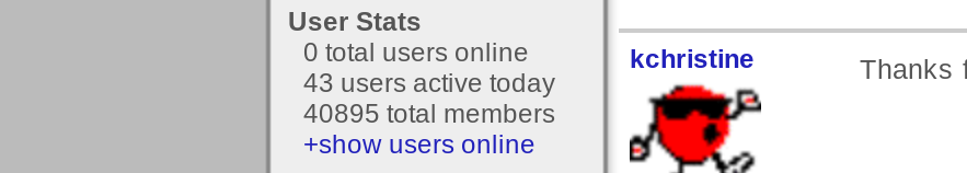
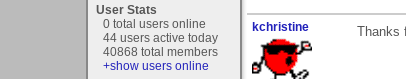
[303,67,555,98] 43 users active today -> [103,31,218,45] 44 users active today
[303,98,555,129] 40895 total members -> [103,45,218,59] 40868 total members

